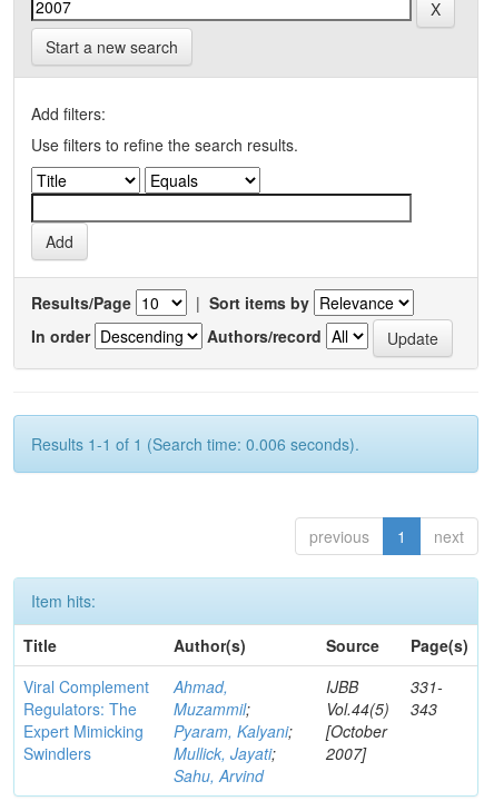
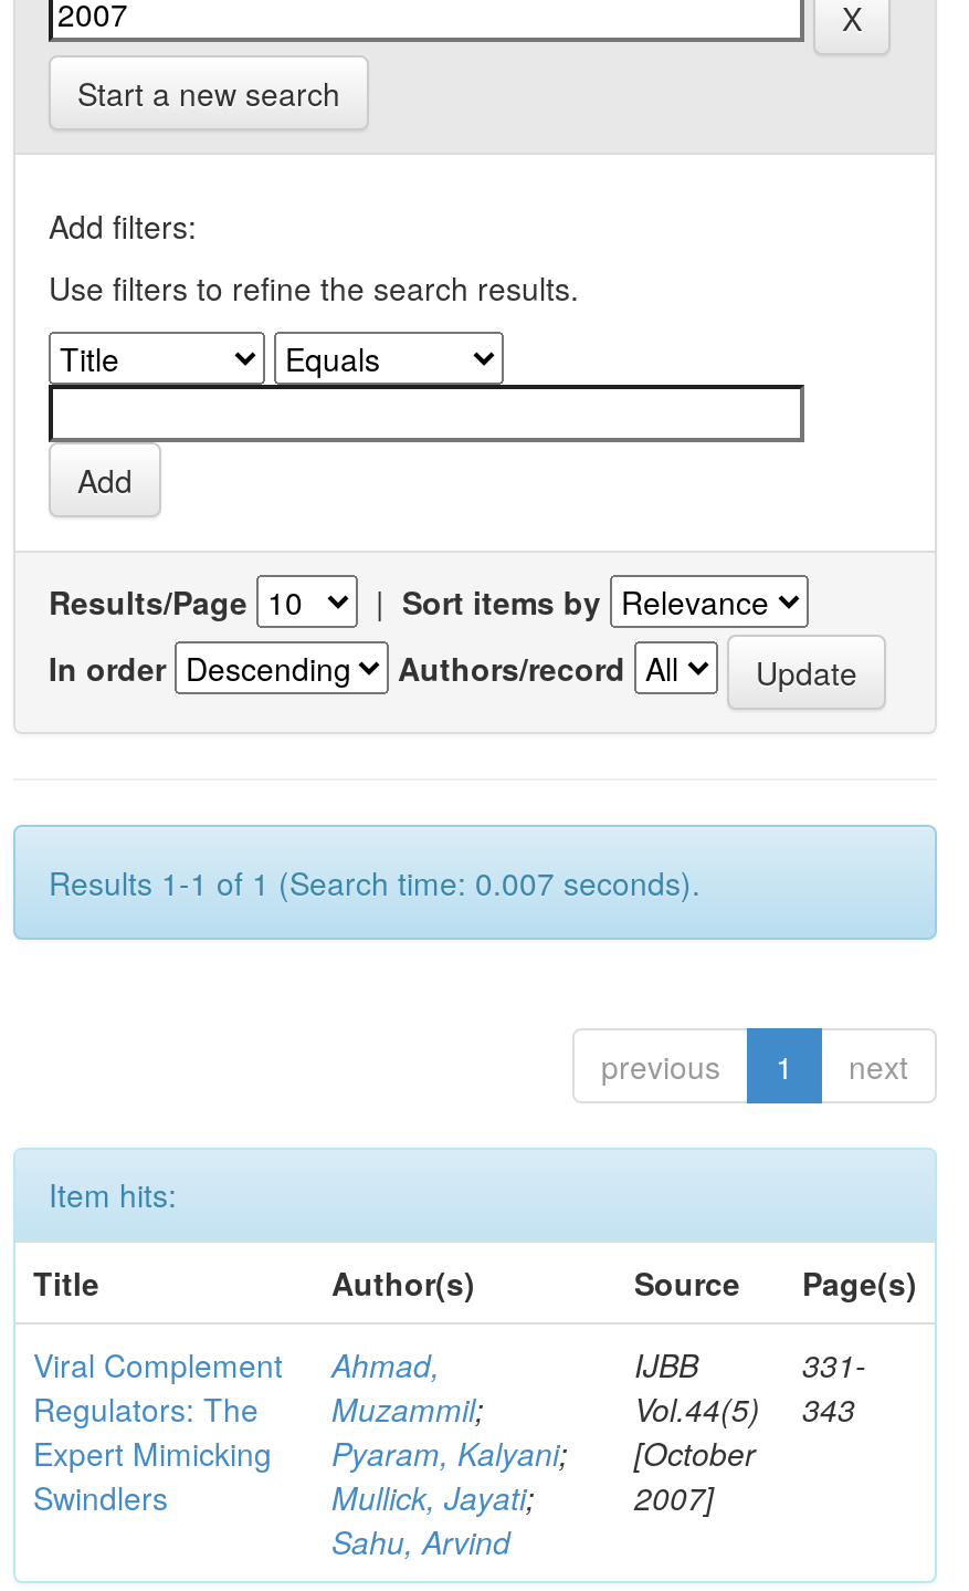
[31,433,359,455] Results 1-1 of 1 (Search time: 0.006 seconds). -> [49,860,701,904] Results 1-1 of 1 (Search time: 0.007 seconds).

